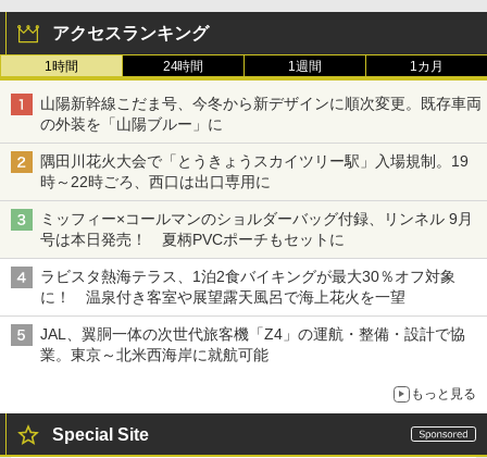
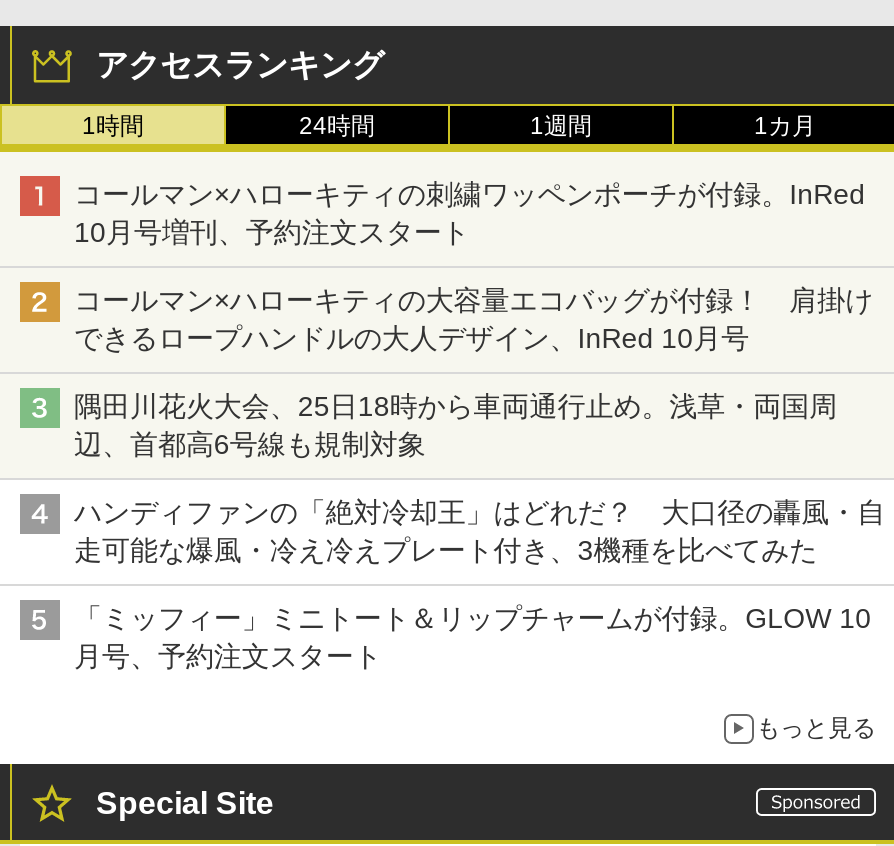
[40,95,481,133] 山陽新幹線こだま号、今冬から新デザインに順次変更。既存車両 | の外装を「山陽ブルー」に -> [74,178,865,248] コールマン×ハローキティの刺繍ワッペンポーチが付録。InRed | 10月号増刊、予約注文スタート
[40,152,468,190] 隅田川花火大会で「とうきょうスカイツリー駅」入場規制。19 | 時～22時ごろ、西口は出口専用に -> [74,284,873,354] コールマン×ハローキティの大容量エコバッグが付録！ 肩掛け | できるロープハンドルの大人デザイン、InRed 10月号
[40,210,472,248] ミッフィー×コールマンのショルダーバッグ付録、リンネル 9月 | 号は本日発売！ 夏柄PVCポーチもセットに -> [74,390,837,460] 隅田川花火大会、25日18時から車両通行止め。浅草・両国周 | 辺、首都高6号線も規制対象
[40,268,455,306] ラビスタ熱海テラス、1泊2食バイキングが最大30％オフ対象 | に！ 温泉付き客室や展望露天風呂で海上花火を一望 -> [74,496,885,566] ハンディファンの「絶対冷却王」はどれだ？ 大口径の轟風・自 | 走可能な爆風・冷え冷えプレート付き、3機種を比べてみた
[40,325,465,363] JAL、翼胴一体の次世代旅客機「Z4」の運航・整備・設計で協 | 業。東京～北米西海岸に就航可能 -> [74,602,871,672] 「ミッフィー」ミニトート＆リップチャームが付録。GLOW 10 | 月号、予約注文スタート

